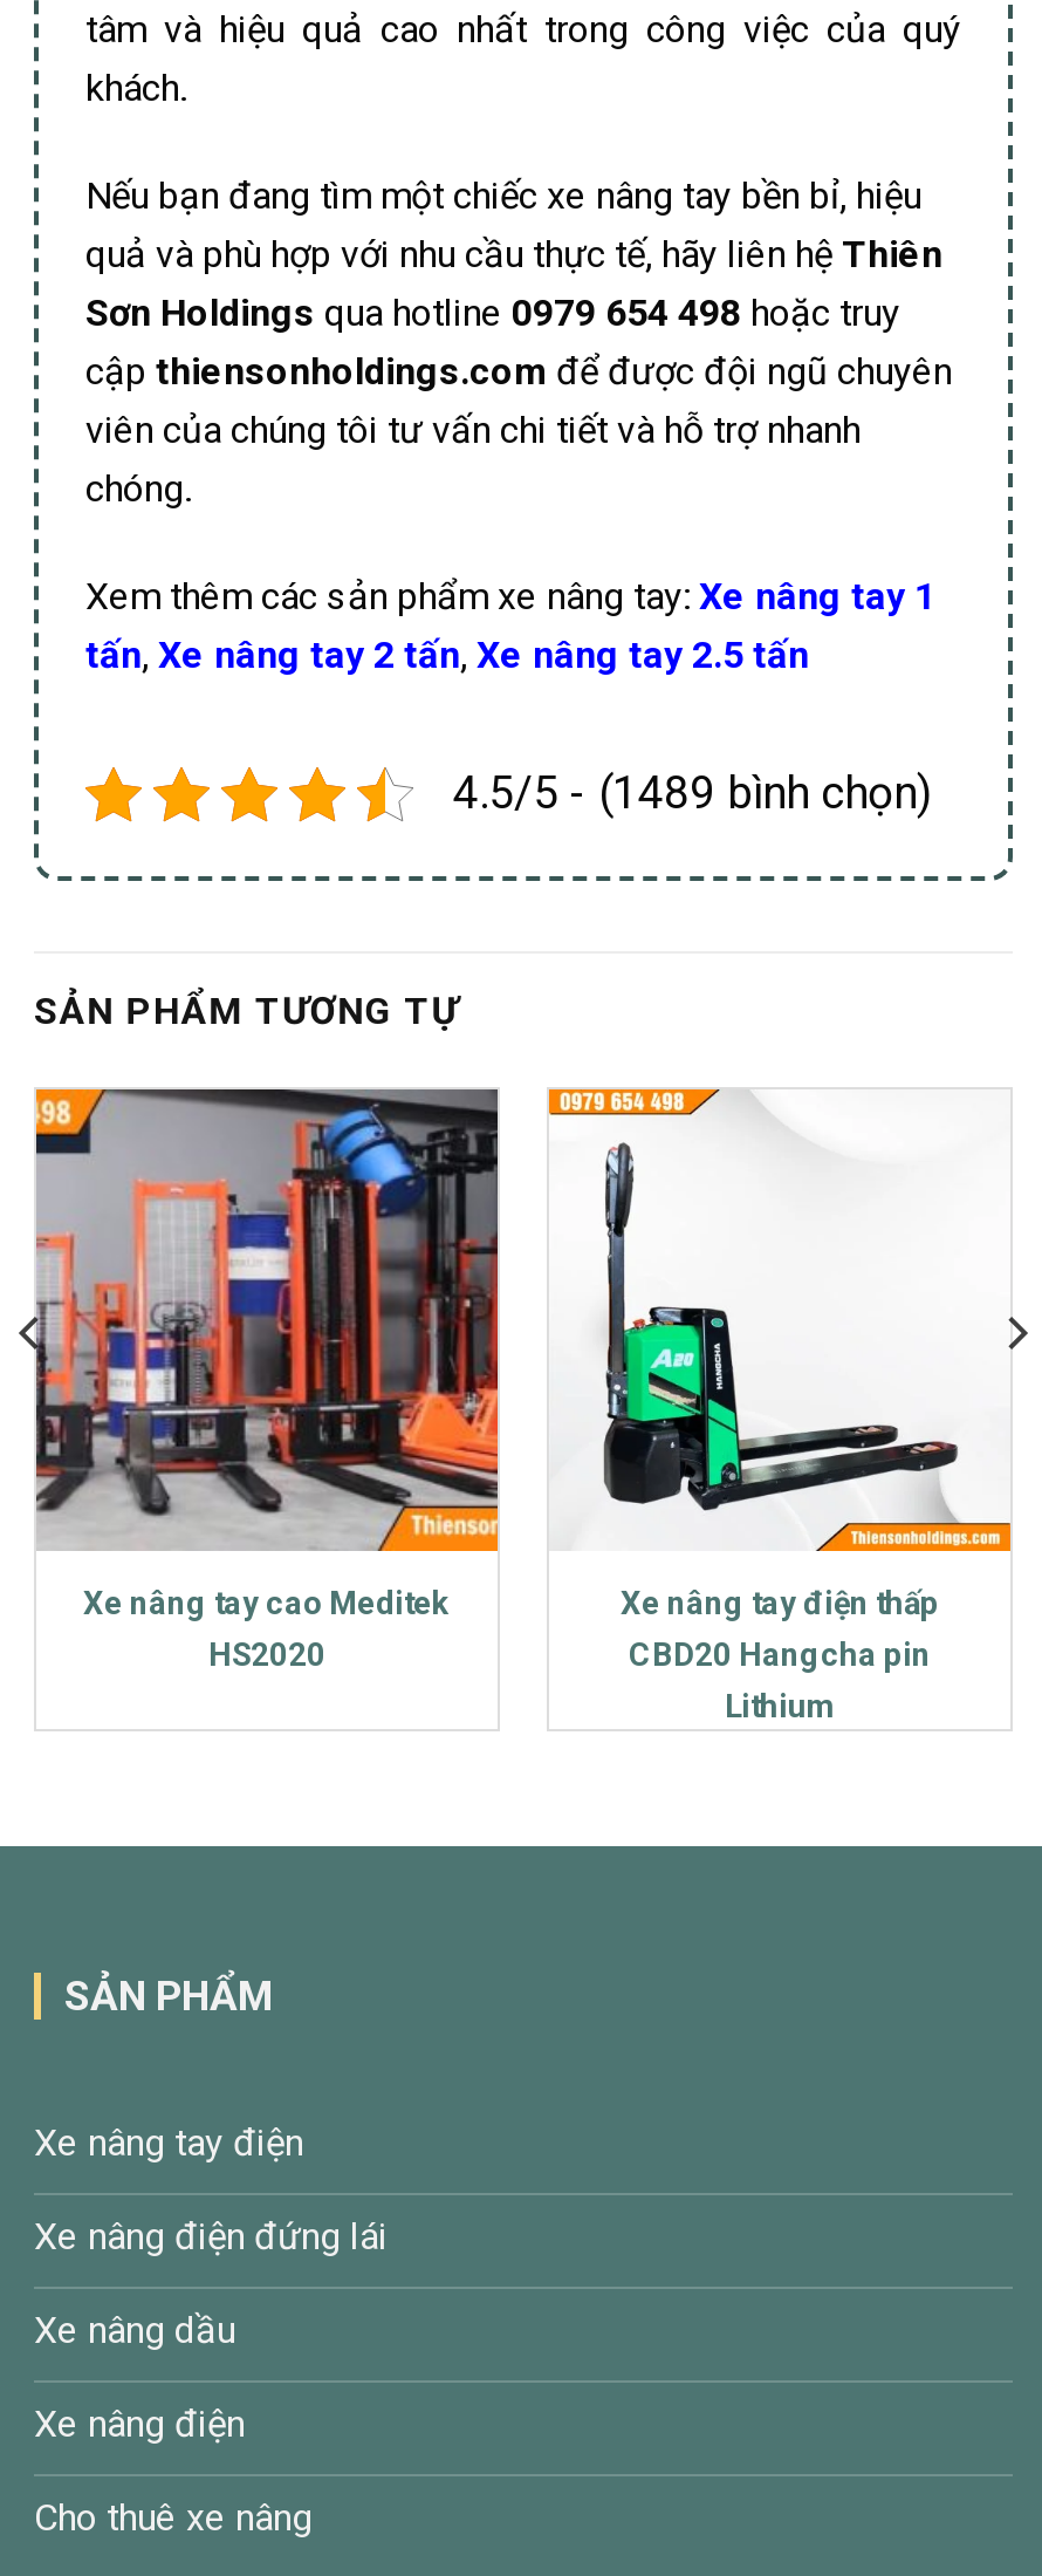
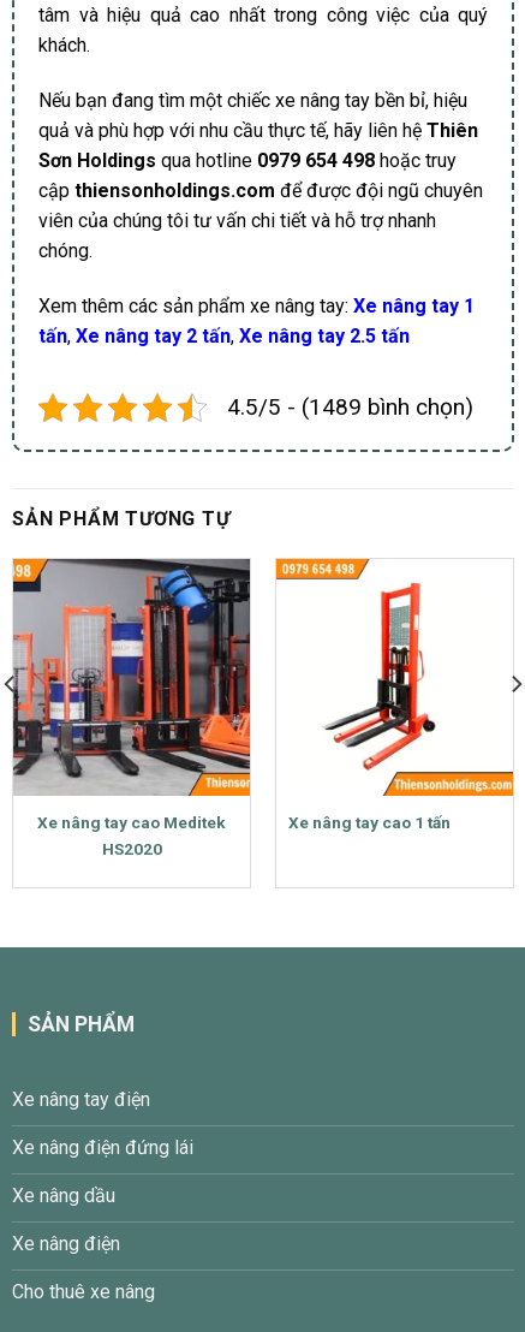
[547,1087,1010,1725] [image] | Xe nâng tay điện thấp | CBD20 Hangcha pin | Lithium -> [275,558,514,832] [image] | Xe nâng tay cao 1 tấn

